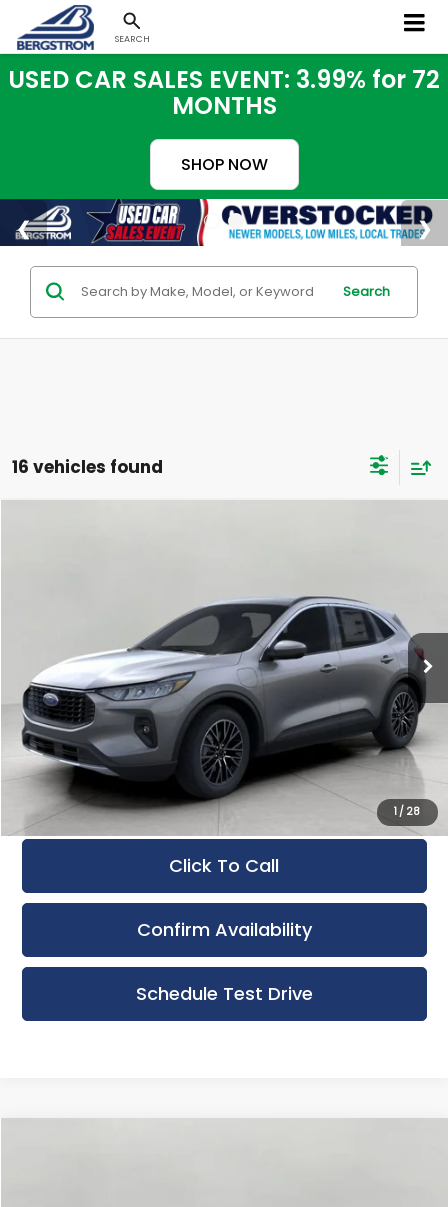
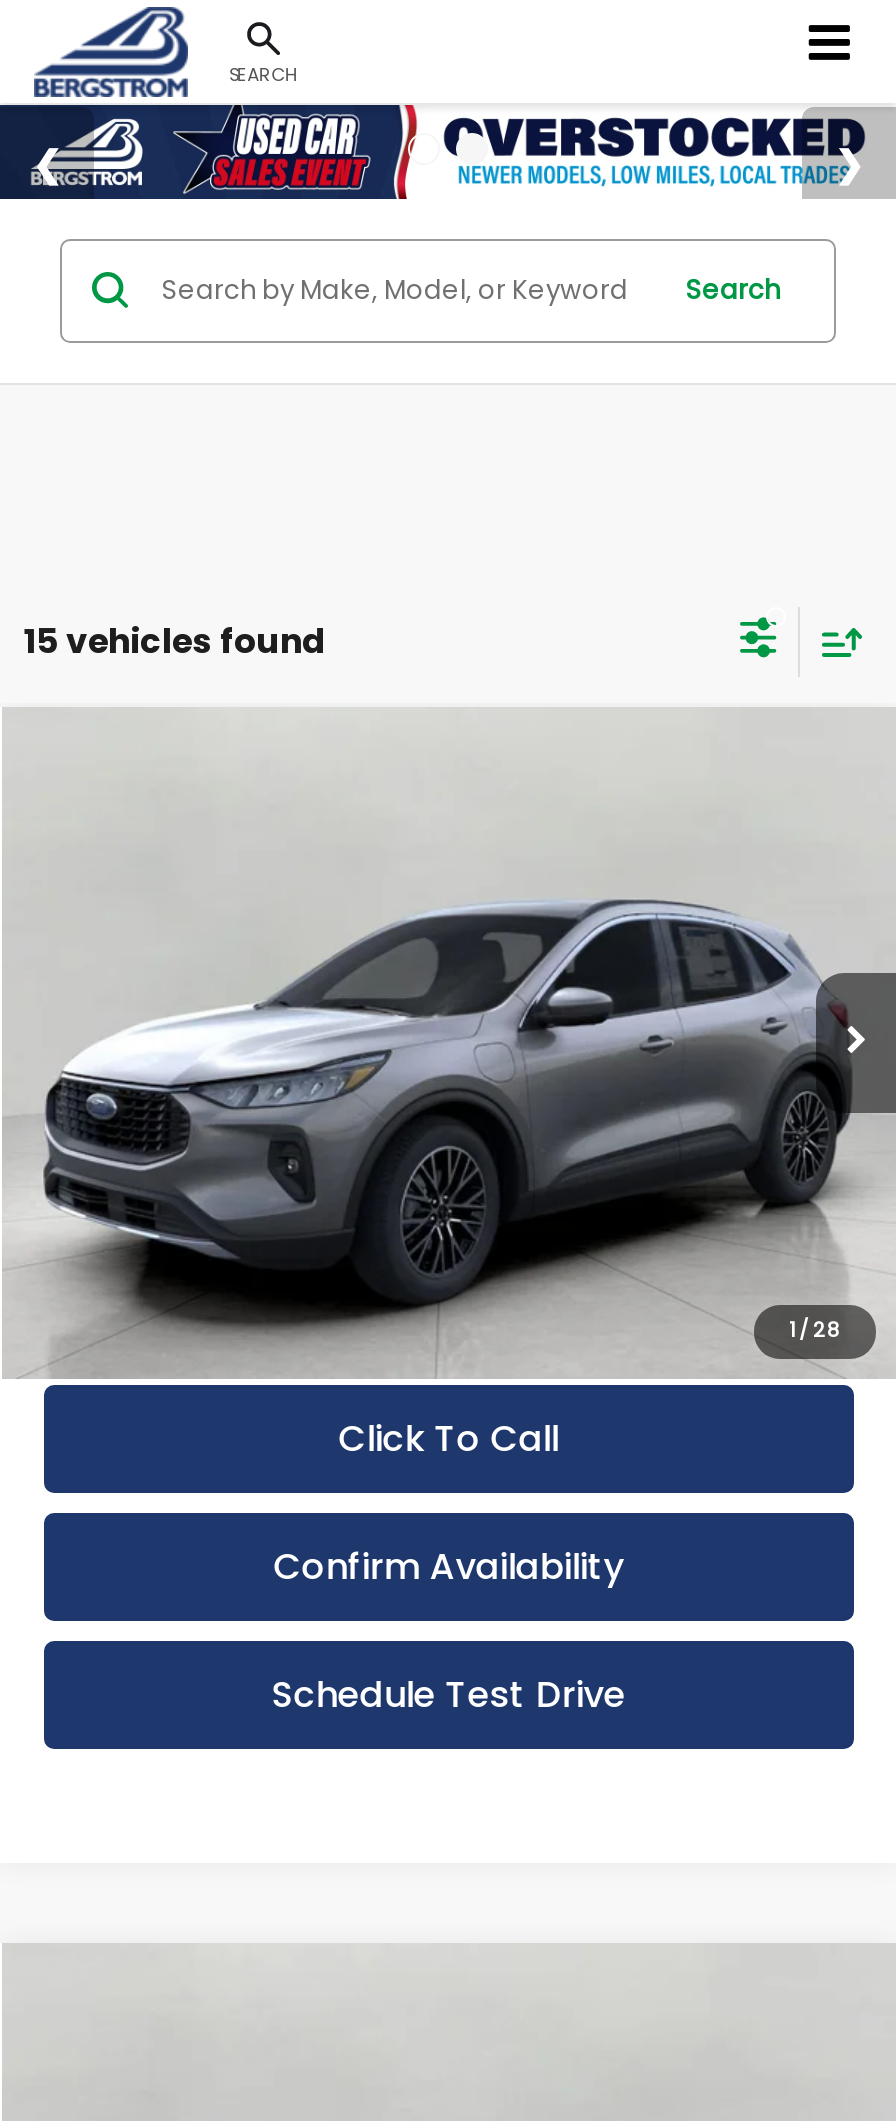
[8,63,440,176] USED CAR SALES EVENT: 3.99% for 72 | MONTHS | SHOP NOW -> none
[12,455,163,479] 16 vehicles found -> [24,617,326,665] 15 vehicles found

